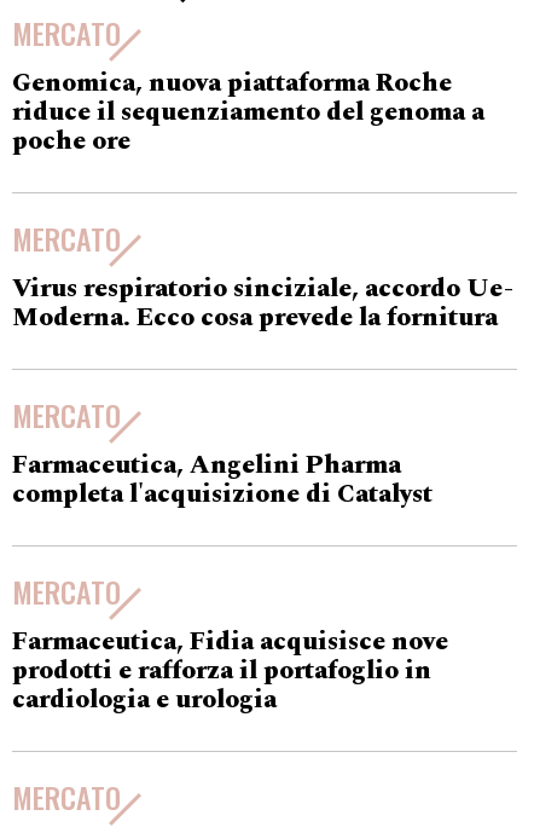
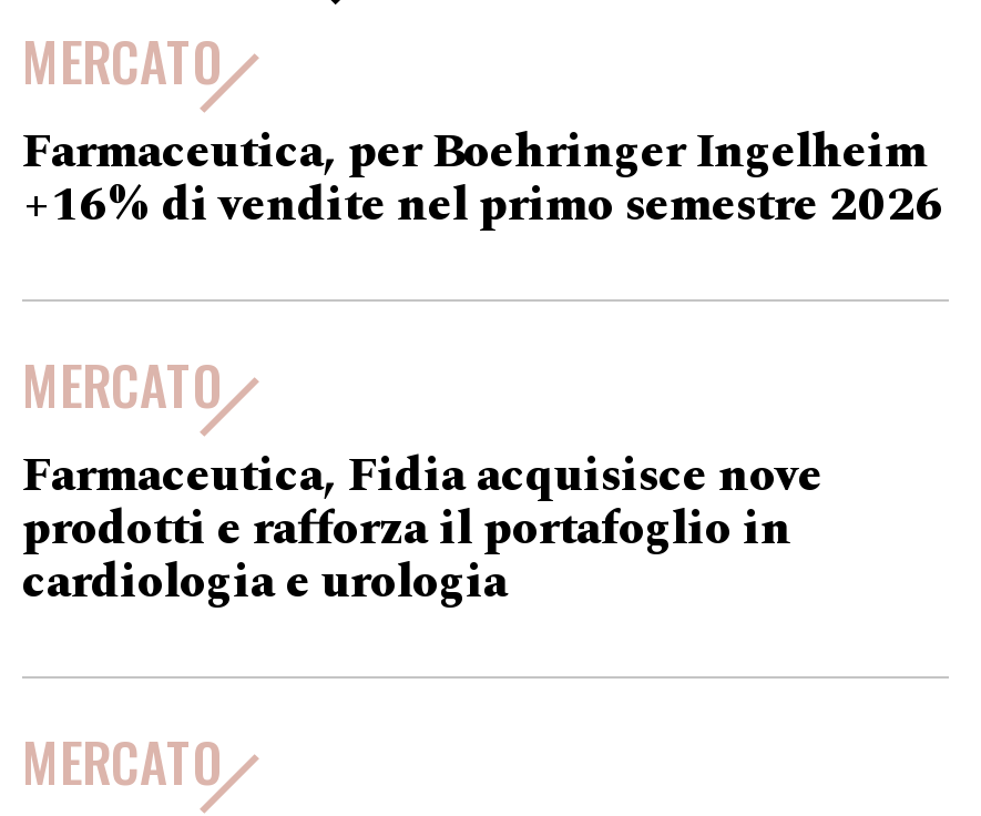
[12,65,513,514] Genomica, nuova piattaforma Roche | riduce il sequenziamento del genoma a | poche ore | MERCATO | Virus respiratorio sinciziale, accordo Ue- | Moderna. Ecco cosa prevede la fornitura | MERCATO | Farmaceutica, Angelini Pharma | completa l'acquisizione di Catalyst -> [22,119,944,243] Farmaceutica, per Boehringer Ingelheim | +16% di vendite nel primo semestre 2026

